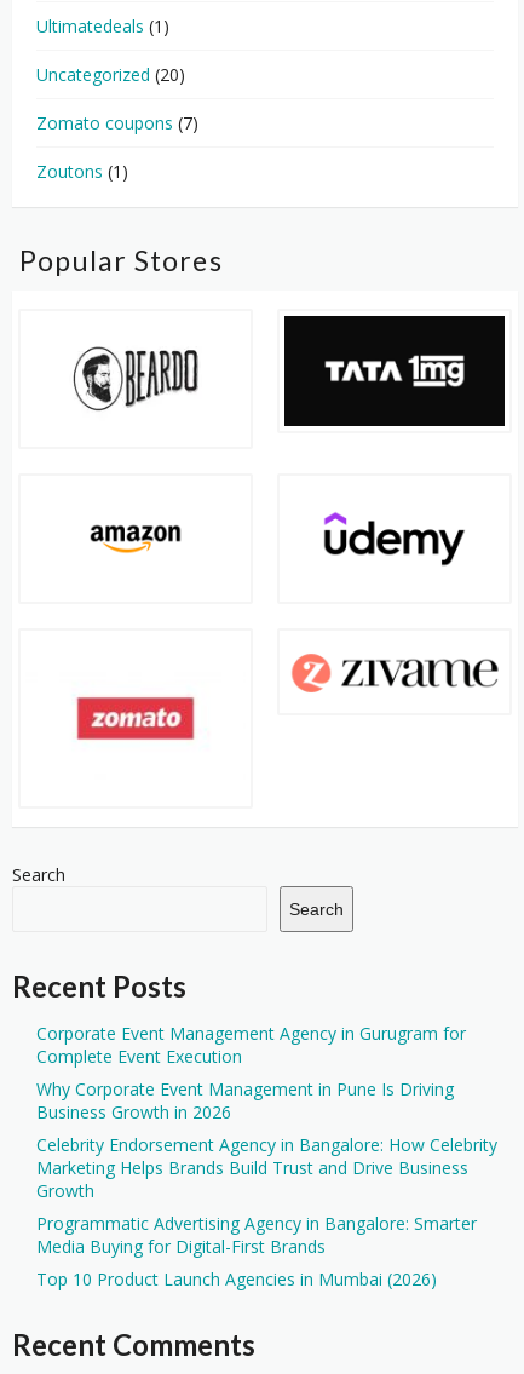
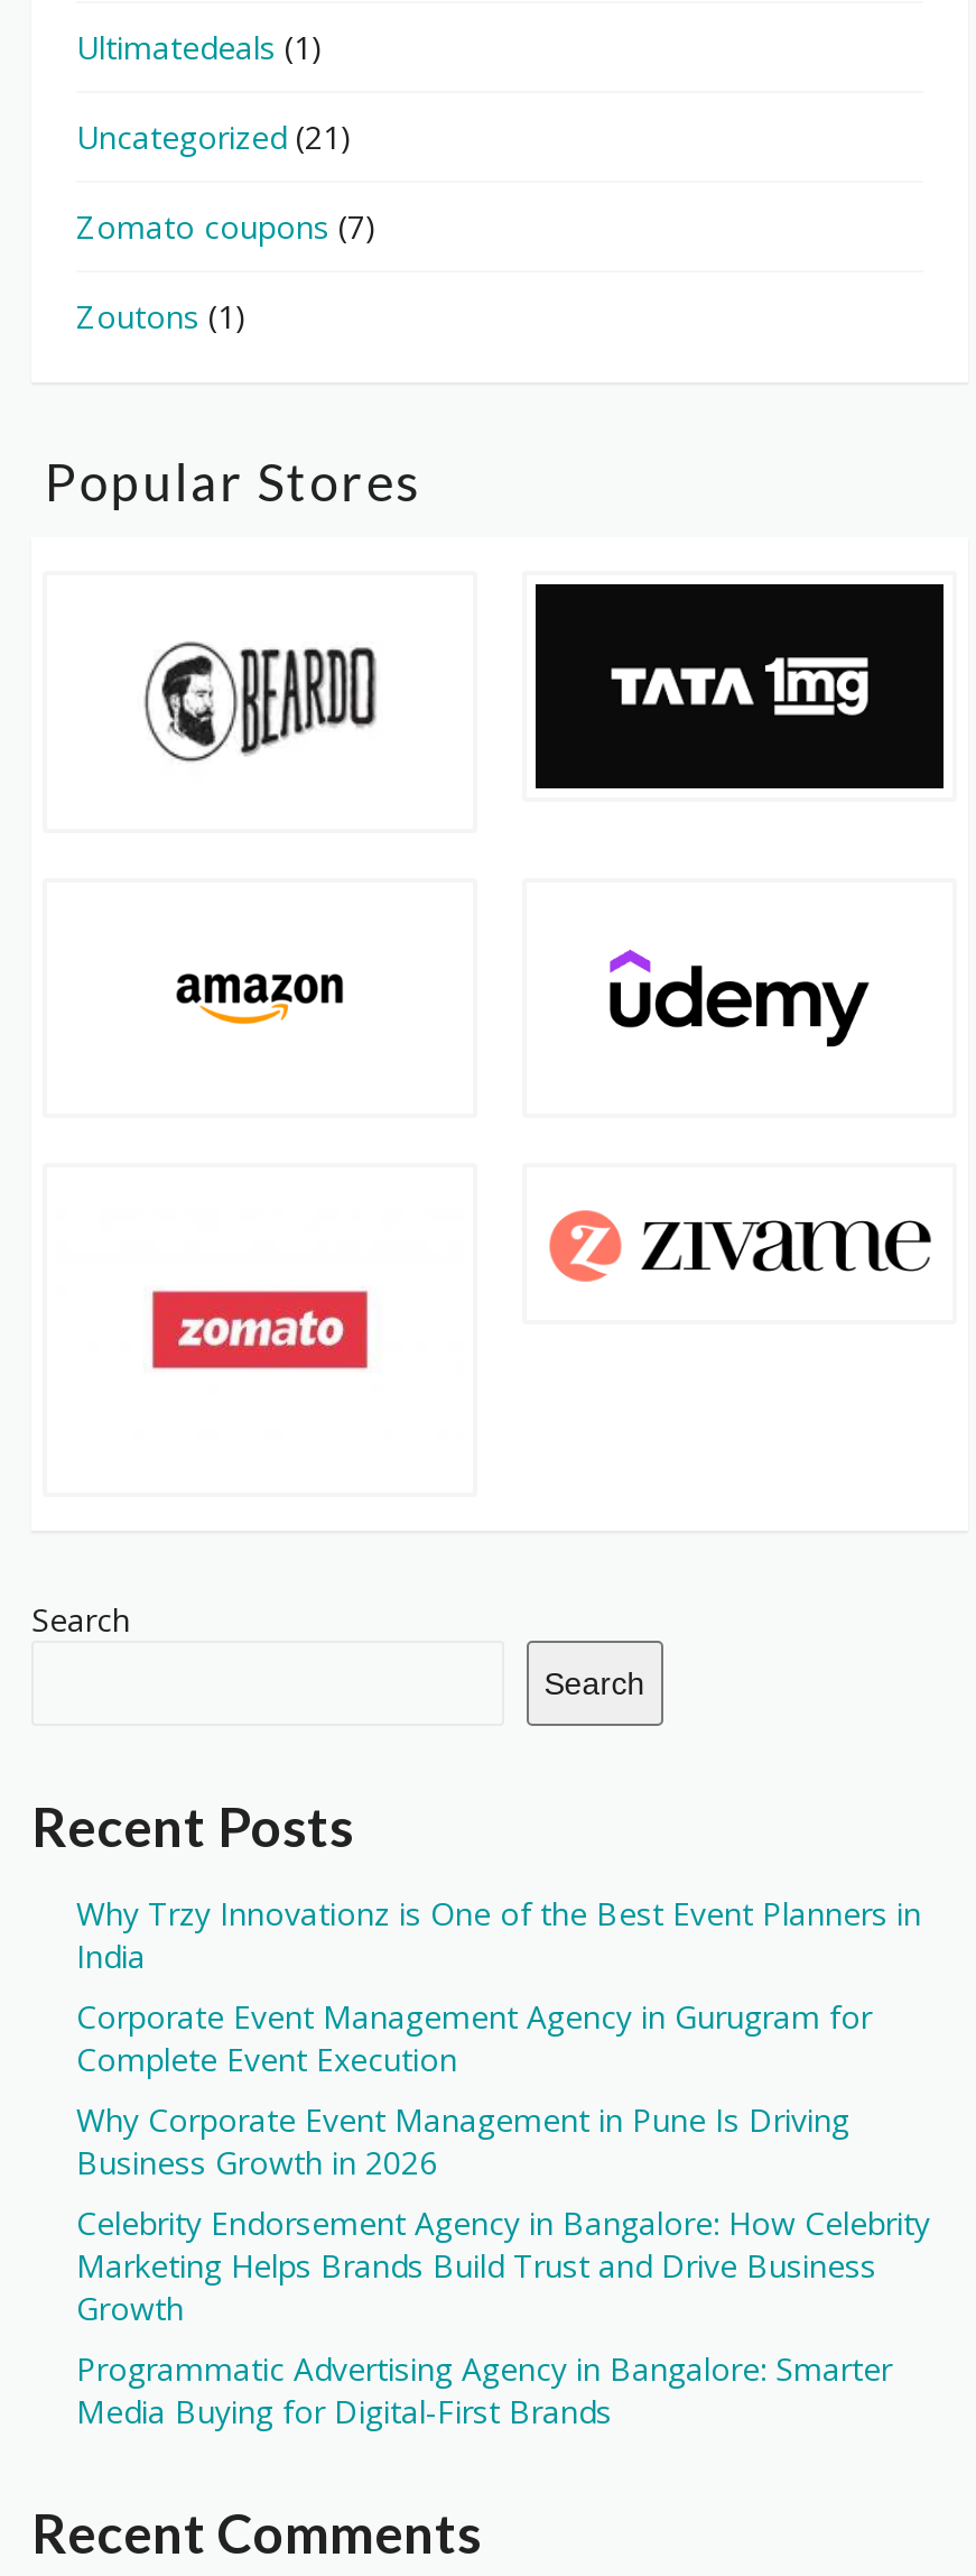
[36,62,185,85] Uncategorized (20) -> [76,116,352,158] Uncategorized (21)
none -> [76,1891,921,1977] Why Trzy Innovationz is One of the Best Event Planners in | India
moved [36,1021,497,1257] -> [76,1995,930,2432]: Corporate Event Management Agency in Gurugram for | Complete Event Execution | Why Corporate Event Management in Pune Is Driving | ... | Programmatic Advertising Agency in Bangalore: Smarter | Media Buying for Digital-First Brands
[36,1267,437,1290] Top 10 Product Launch Agencies in Mumbai (2026) -> none

